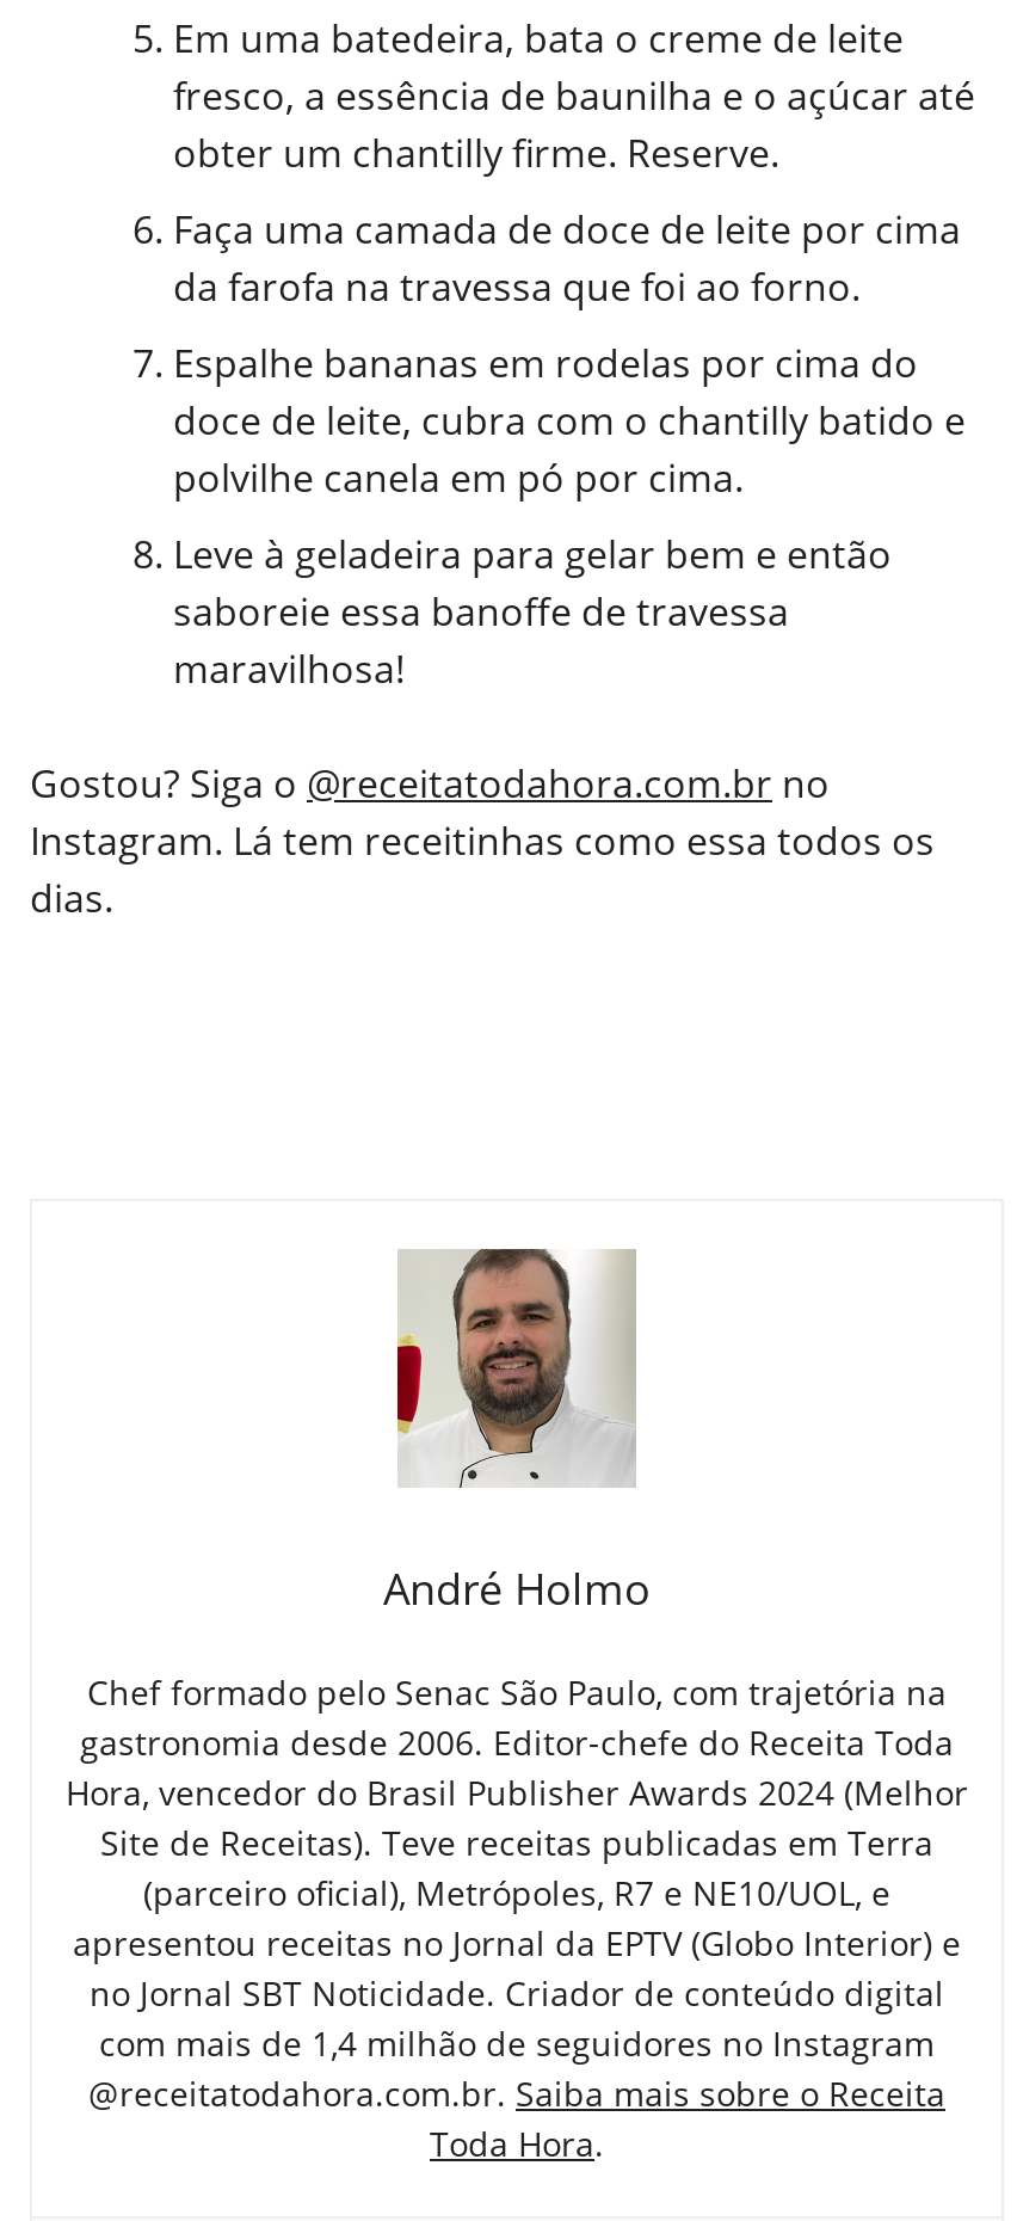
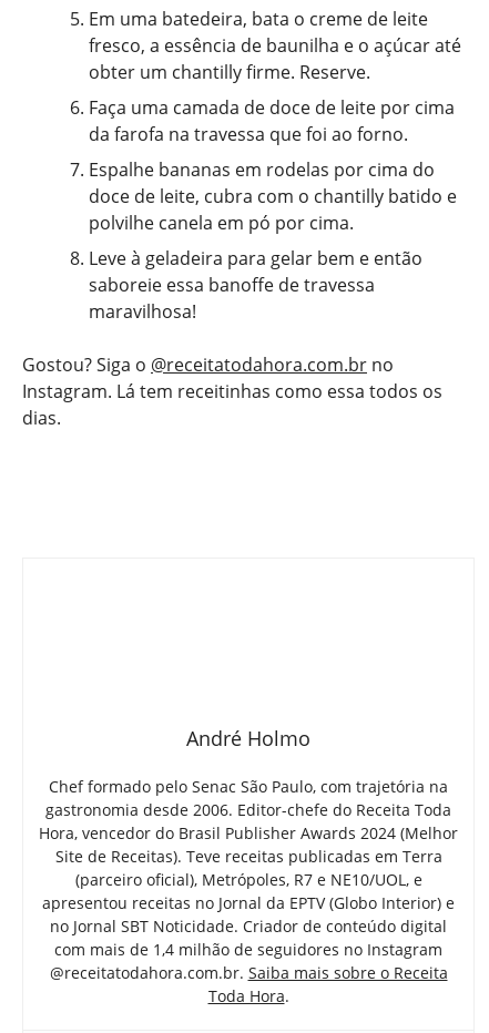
[395,1247,639,1490] [image] -> none

